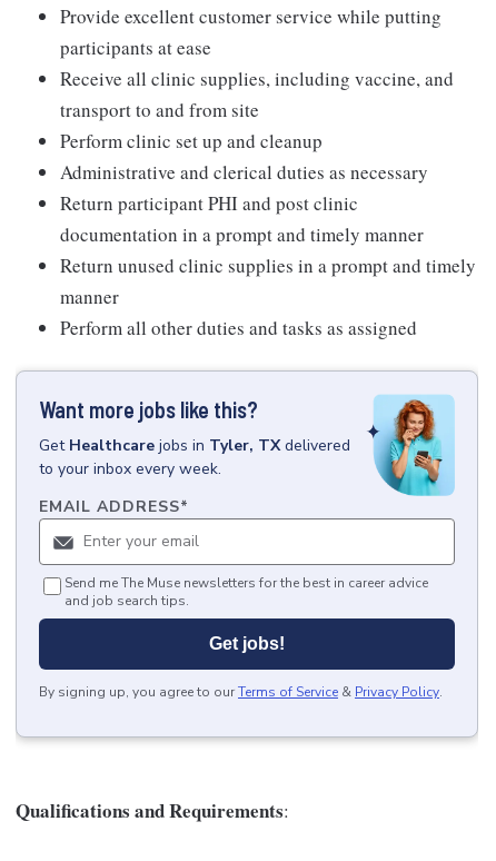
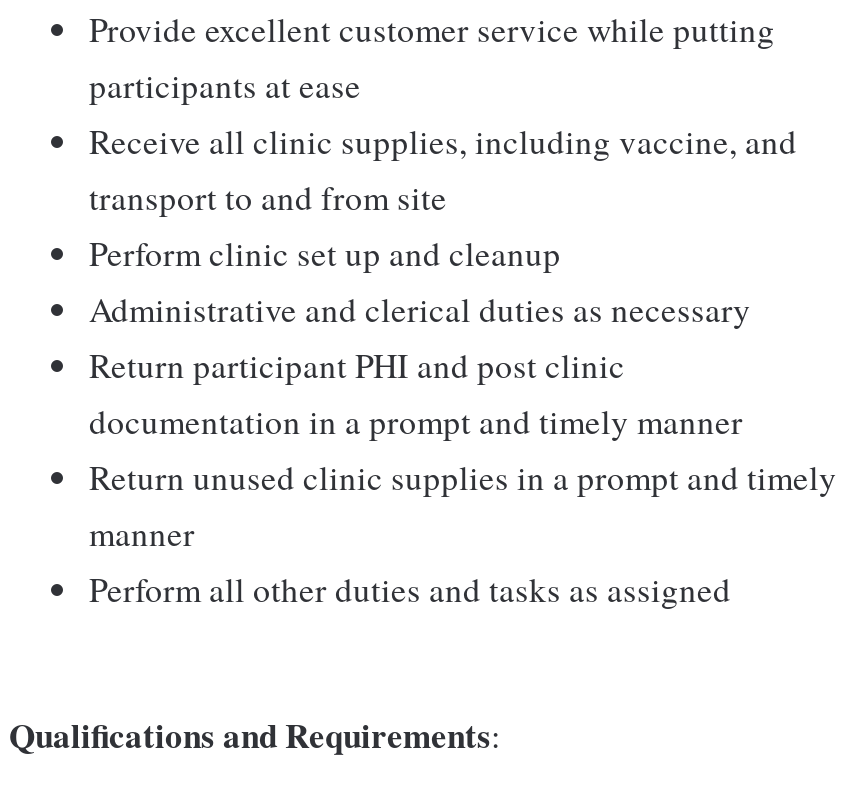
[16,370,478,741] [image] | Want more jobs like this? | Get Healthcare jobs in Tyler, TX delivered | to your inbox every week. | EMAIL ADDRESS* -> none
[39,574,443,701] Send me The Muse newsletters for the best in career advice | and job search tips. | Get jobs! | By signing up, you agree to our Terms of Service & Privacy Policy. -> none

